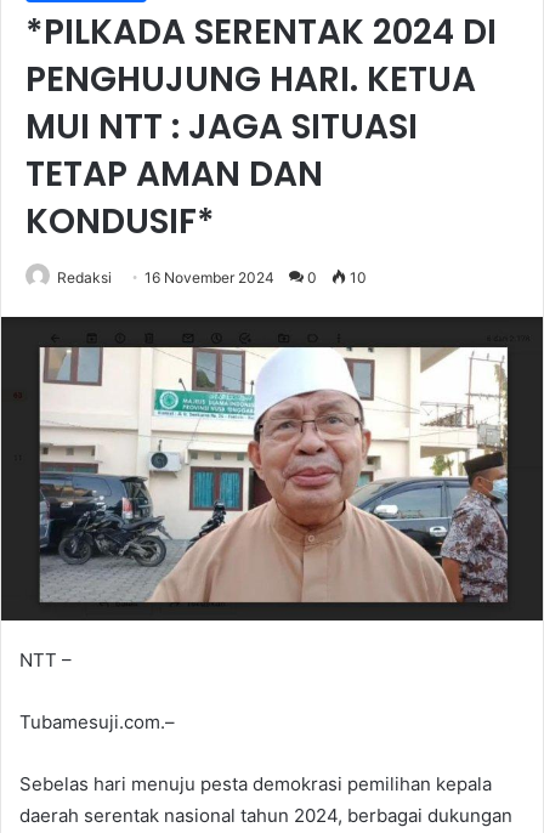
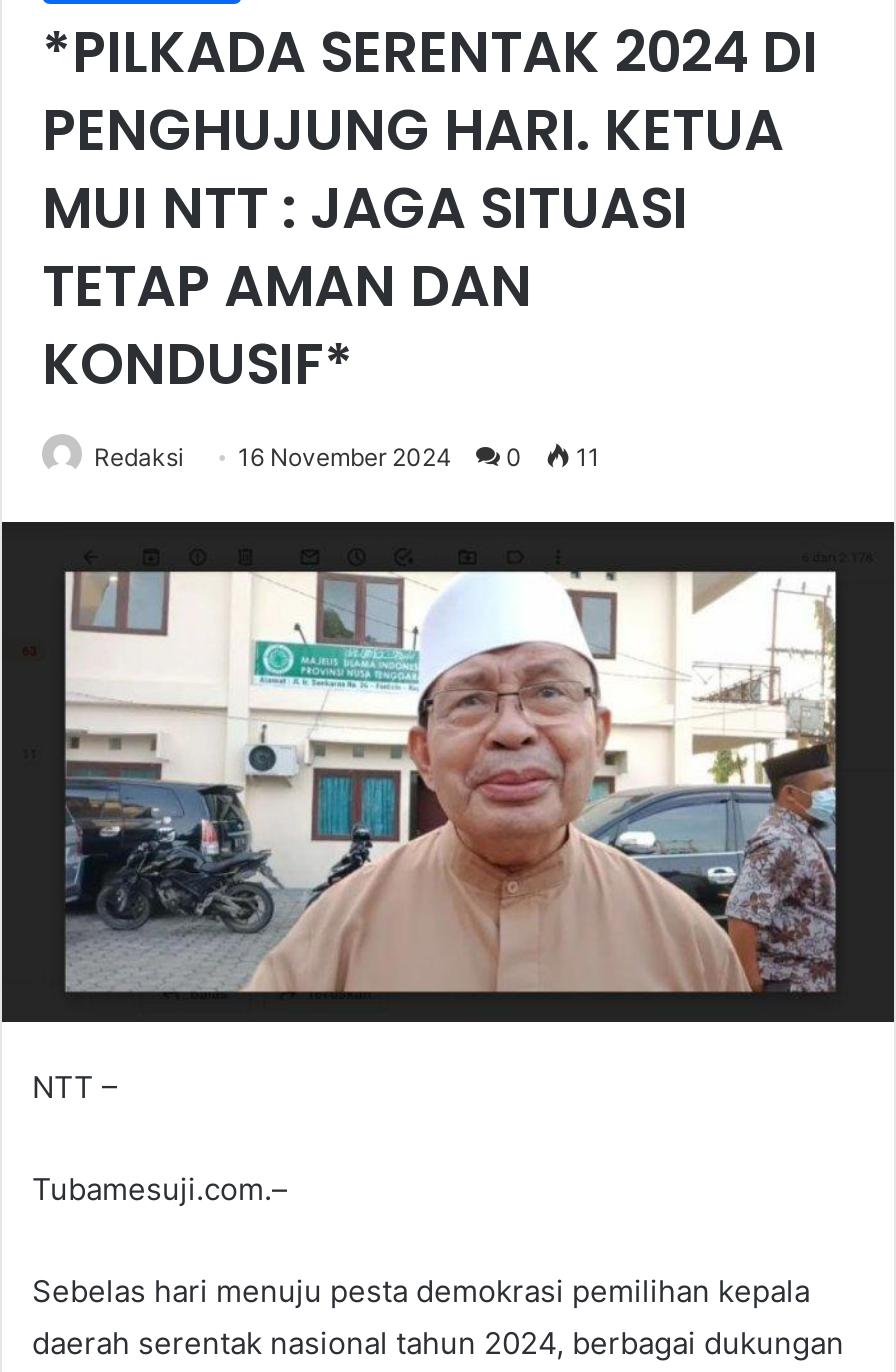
[57,268,367,287] Redaksi 16 November 2024 0 10 -> [94,442,600,472] Redaksi 16 November 2024 0 11

